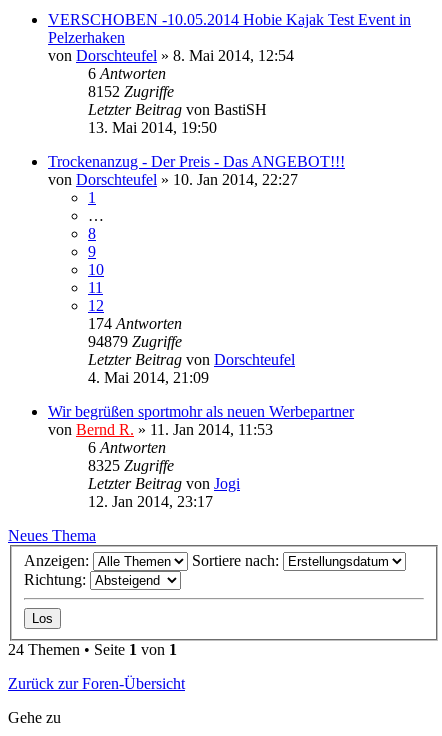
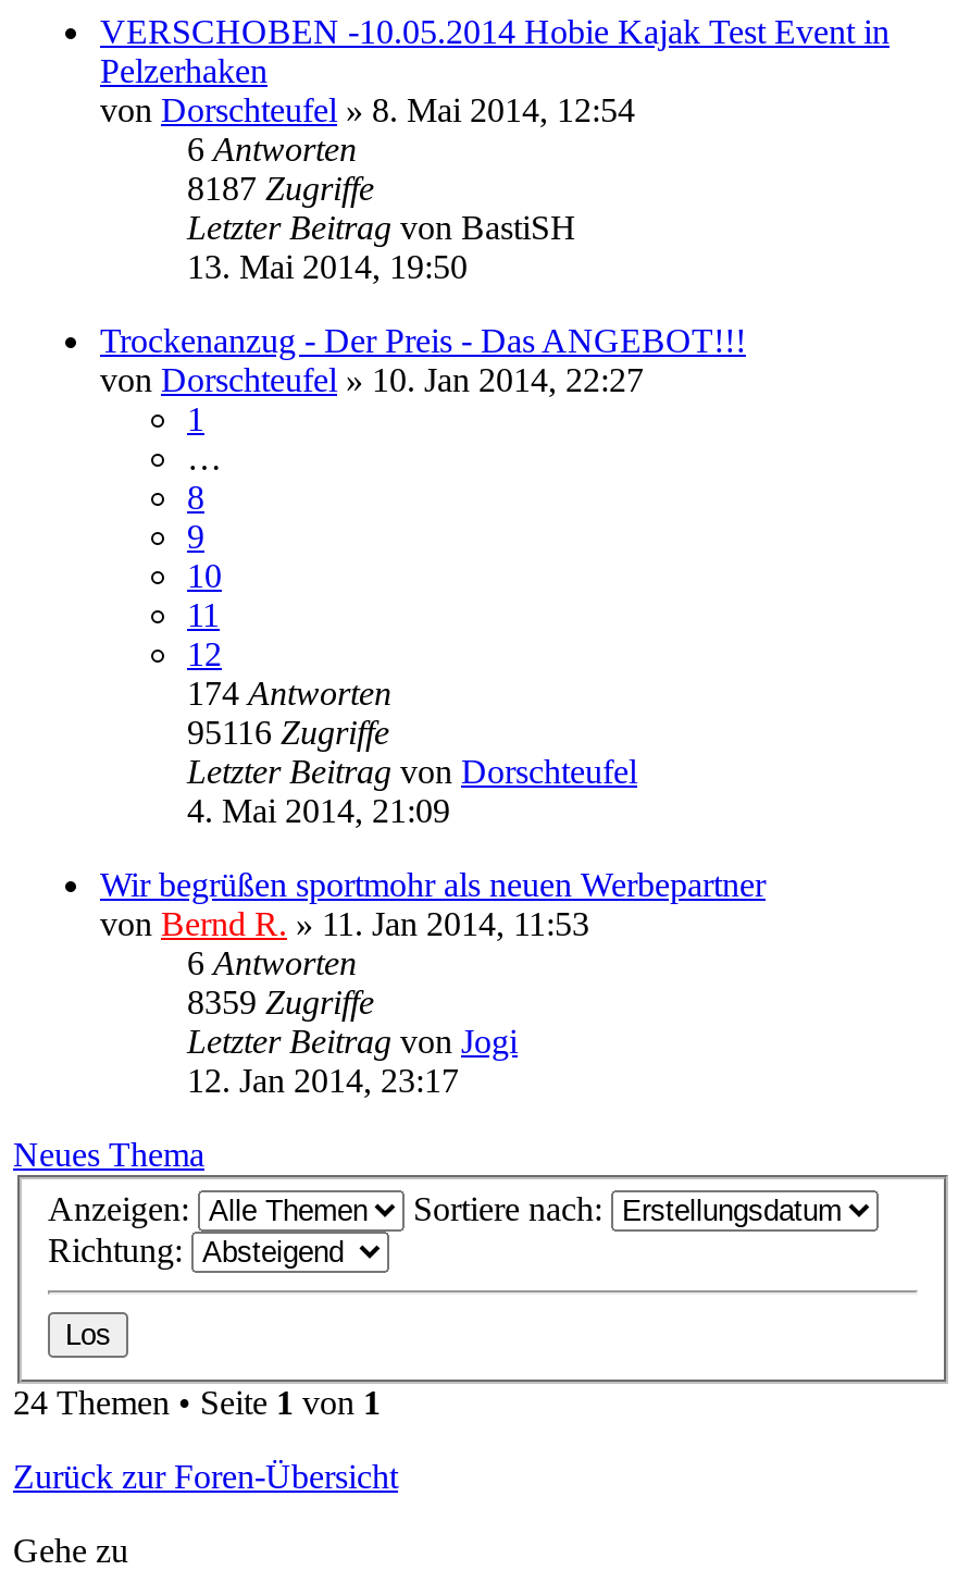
[88,83,174,100] 8152 Zugriffe -> [187,170,374,206] 8187 Zugriffe
[88,333,182,350] 94879 Zugriffe -> [187,713,389,750] 95116 Zugriffe
[88,457,174,474] 8325 Zugriffe -> [187,983,374,1020] 8359 Zugriffe

